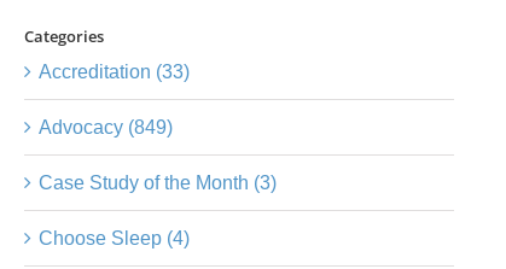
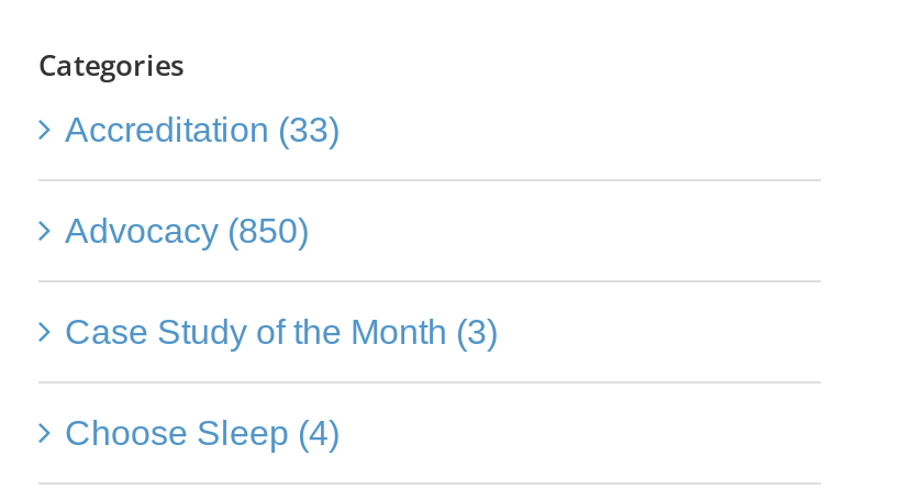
[39,117,173,138] Advocacy (849) -> [65,212,309,249] Advocacy (850)

